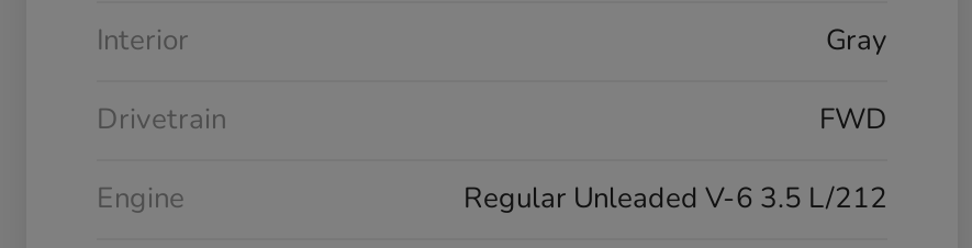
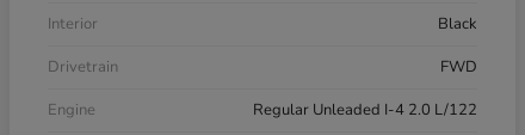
[826,20,887,60] Gray -> [438,13,477,34] Black
[463,178,887,218] Regular Unleaded V-6 3.5 L/212 -> [253,99,477,120] Regular Unleaded I-4 2.0 L/122

